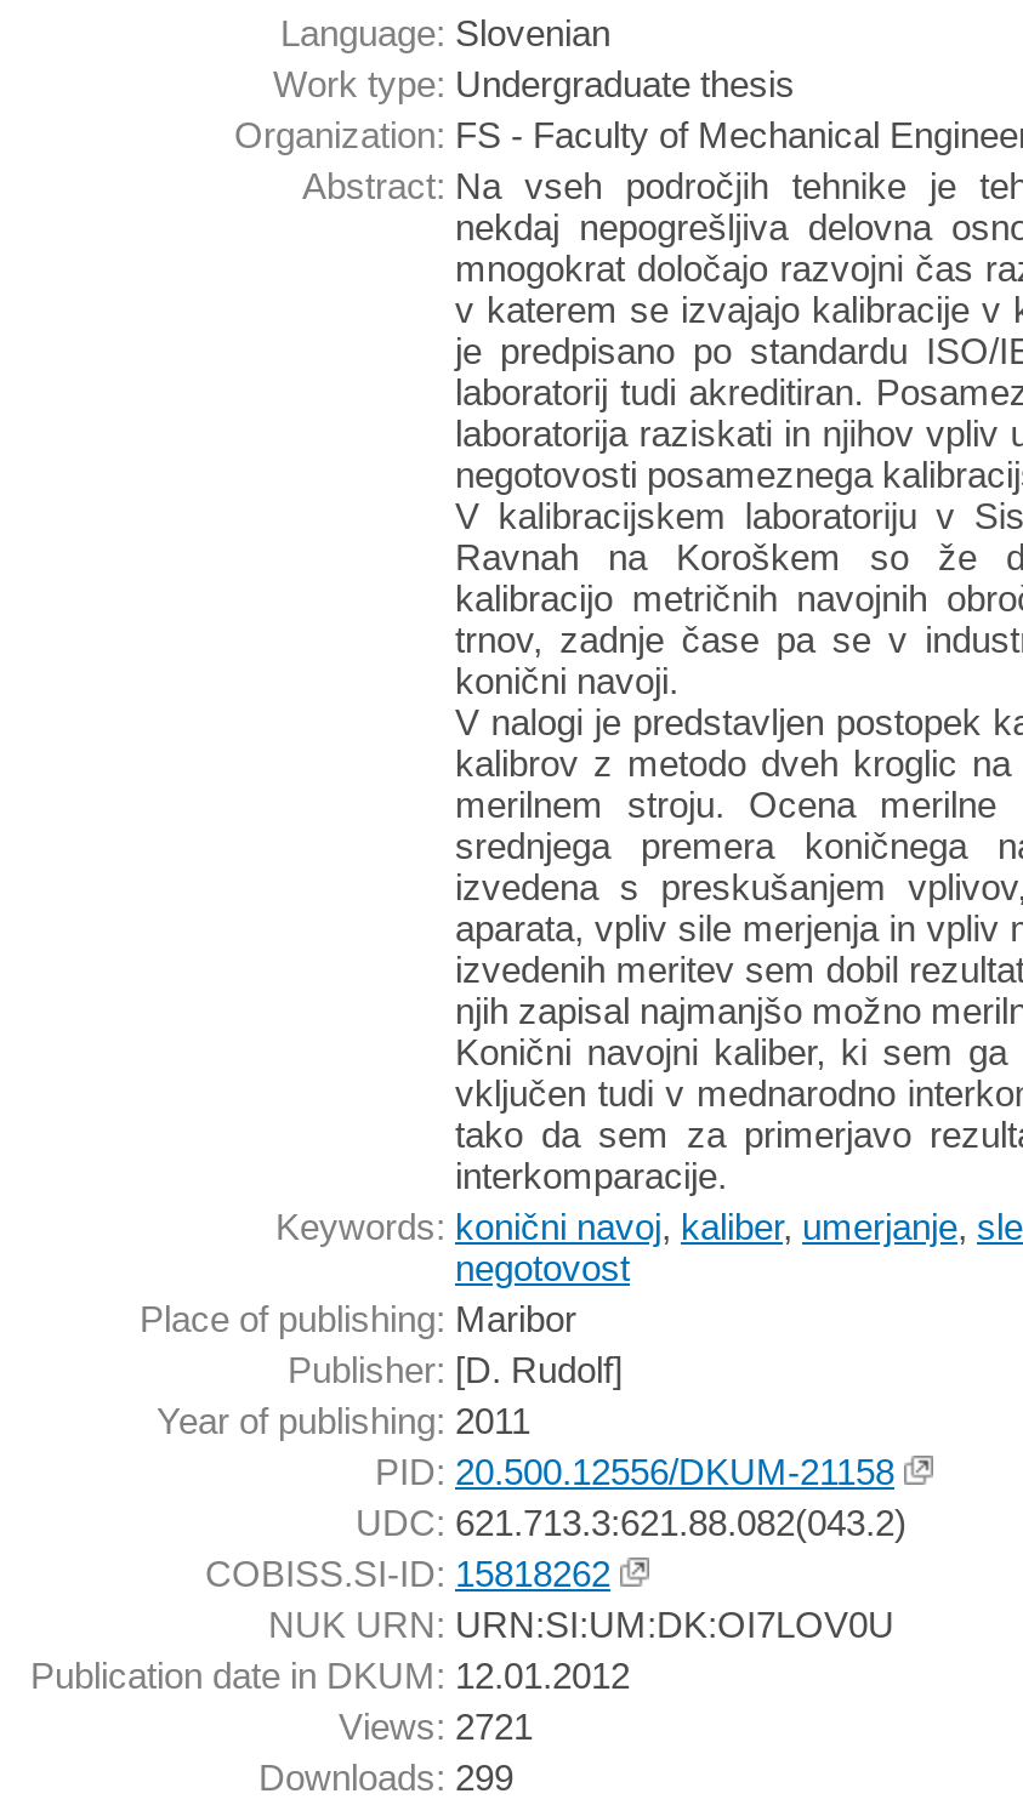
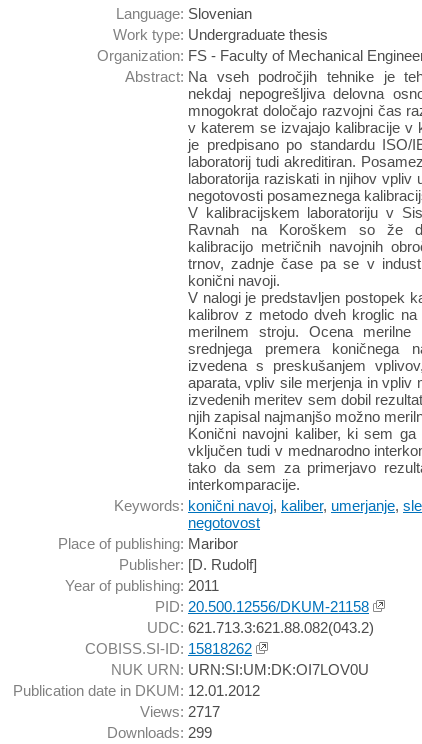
[339,1706,533,1747] Views: 2721 -> [140,703,220,720] Views: 2717

